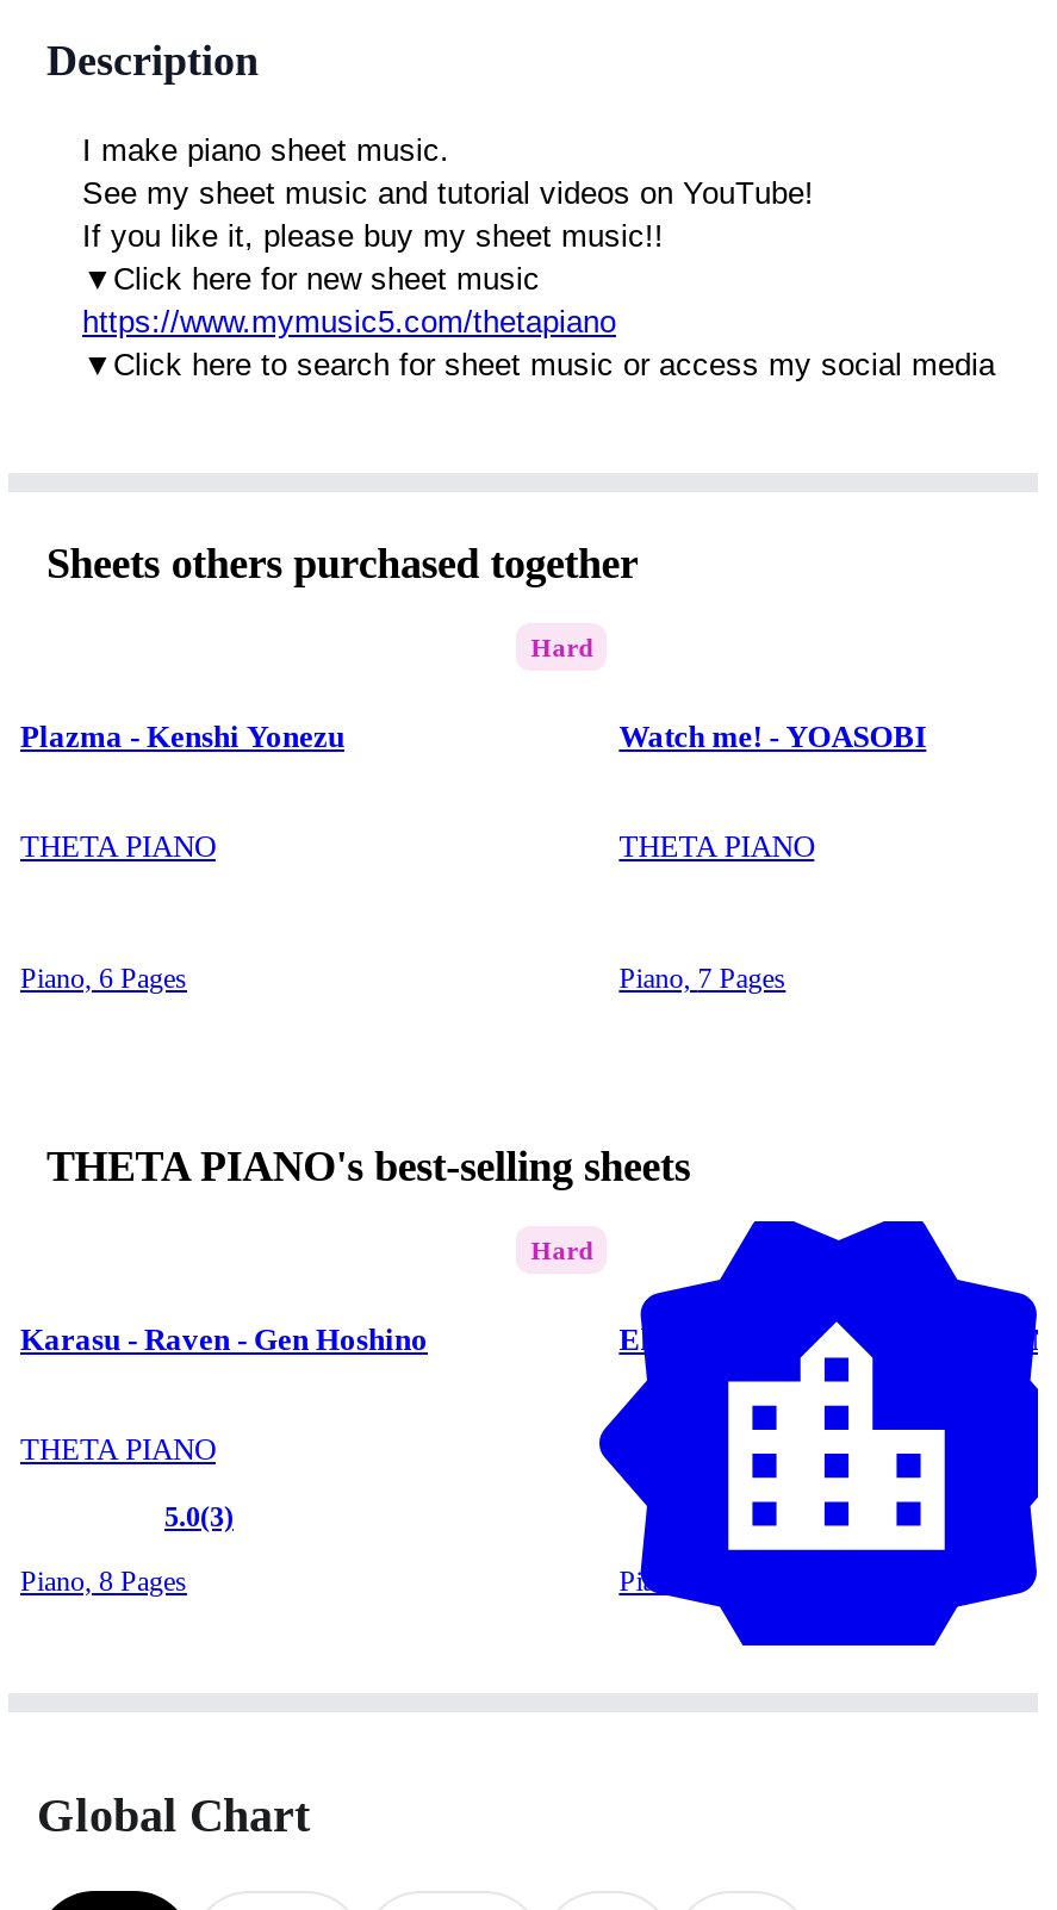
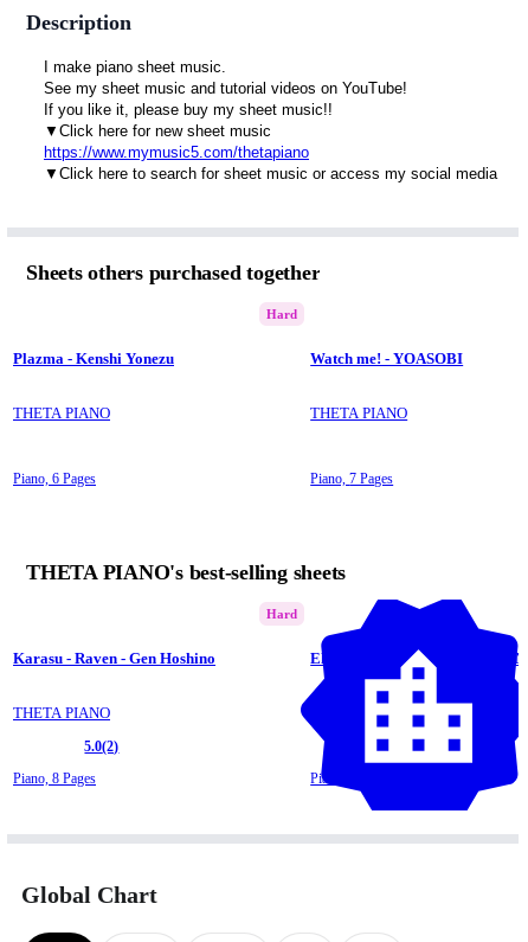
[164,1500,234,1533] 5.0(3) -> [85,738,119,755] 5.0(2)

